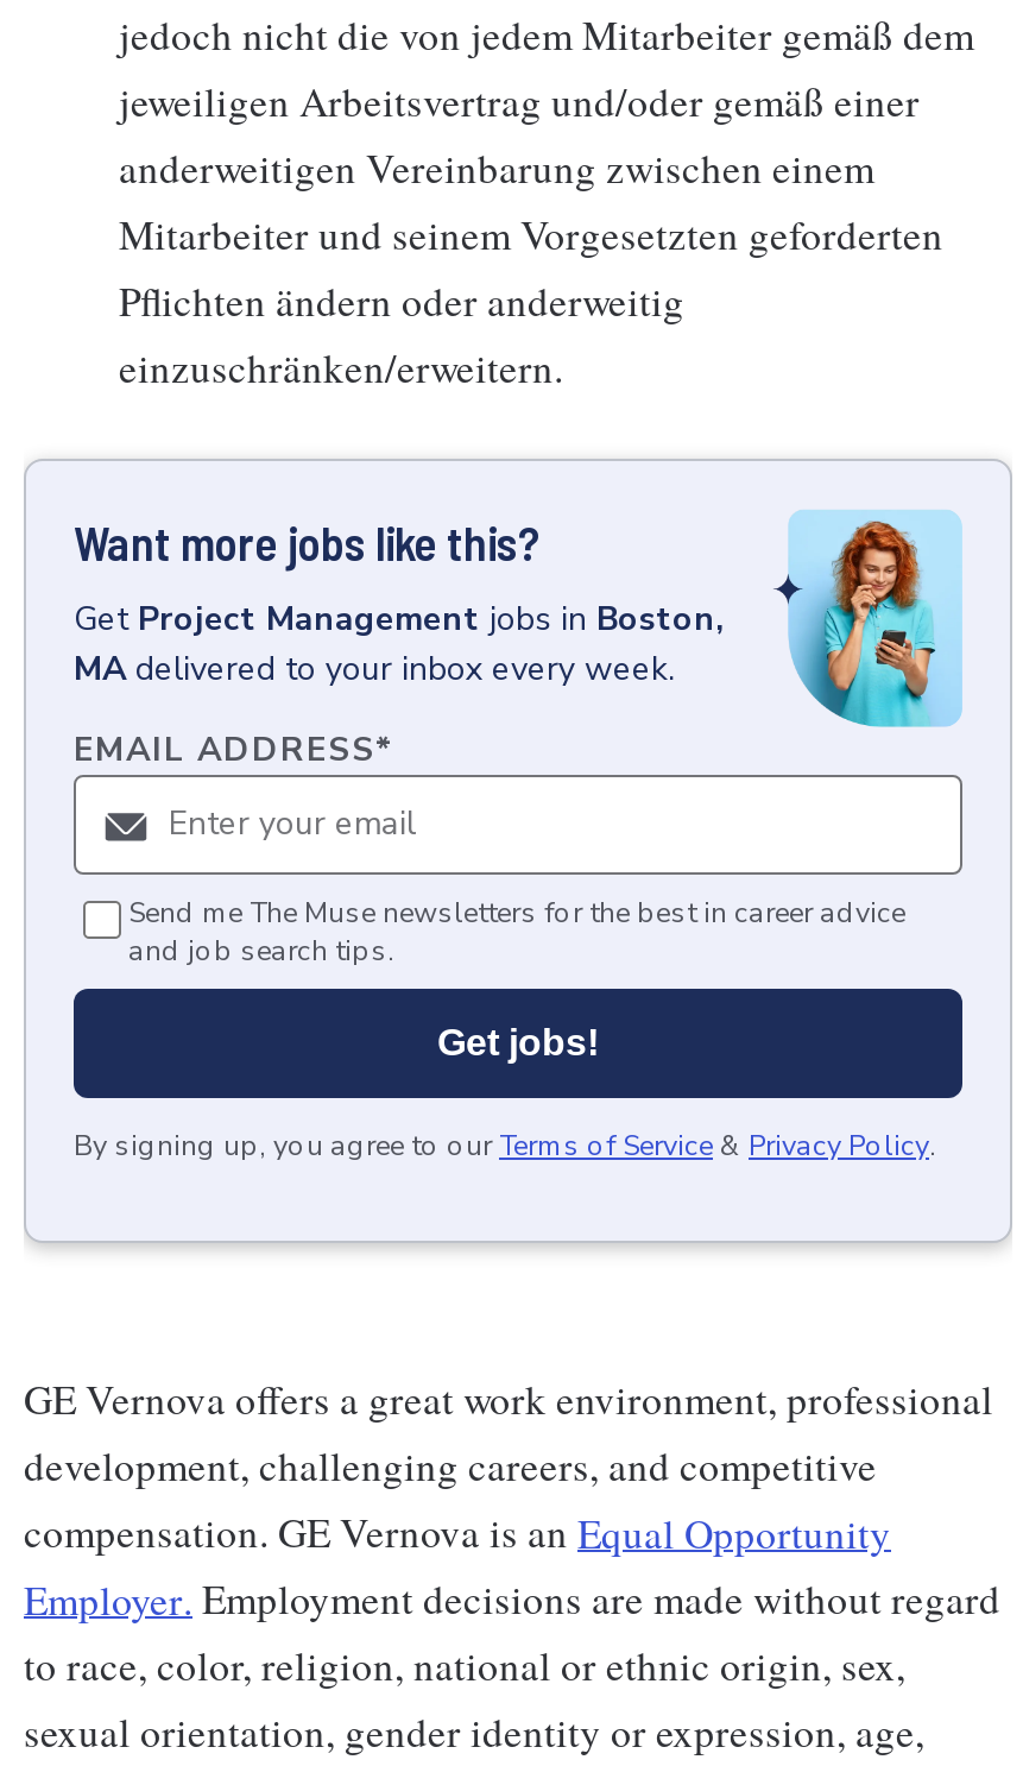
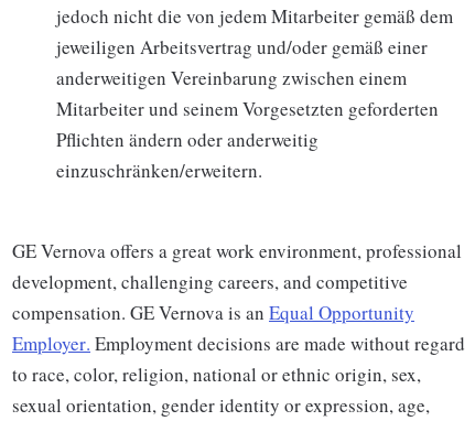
[24,459,1012,1250] [image] | Want more jobs like this? | Get Project Management jobs in Boston, | MA delivered to your inbox every week. | EMAIL ADDRESS* -> none
[74,894,936,1165] Send me The Muse newsletters for the best in career advice | and job search tips. | Get jobs! | By signing up, you agree to our Terms of Service & Privacy Policy. -> none

